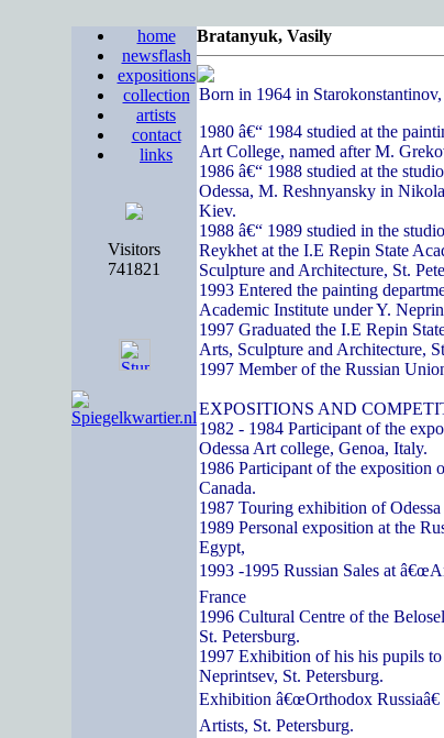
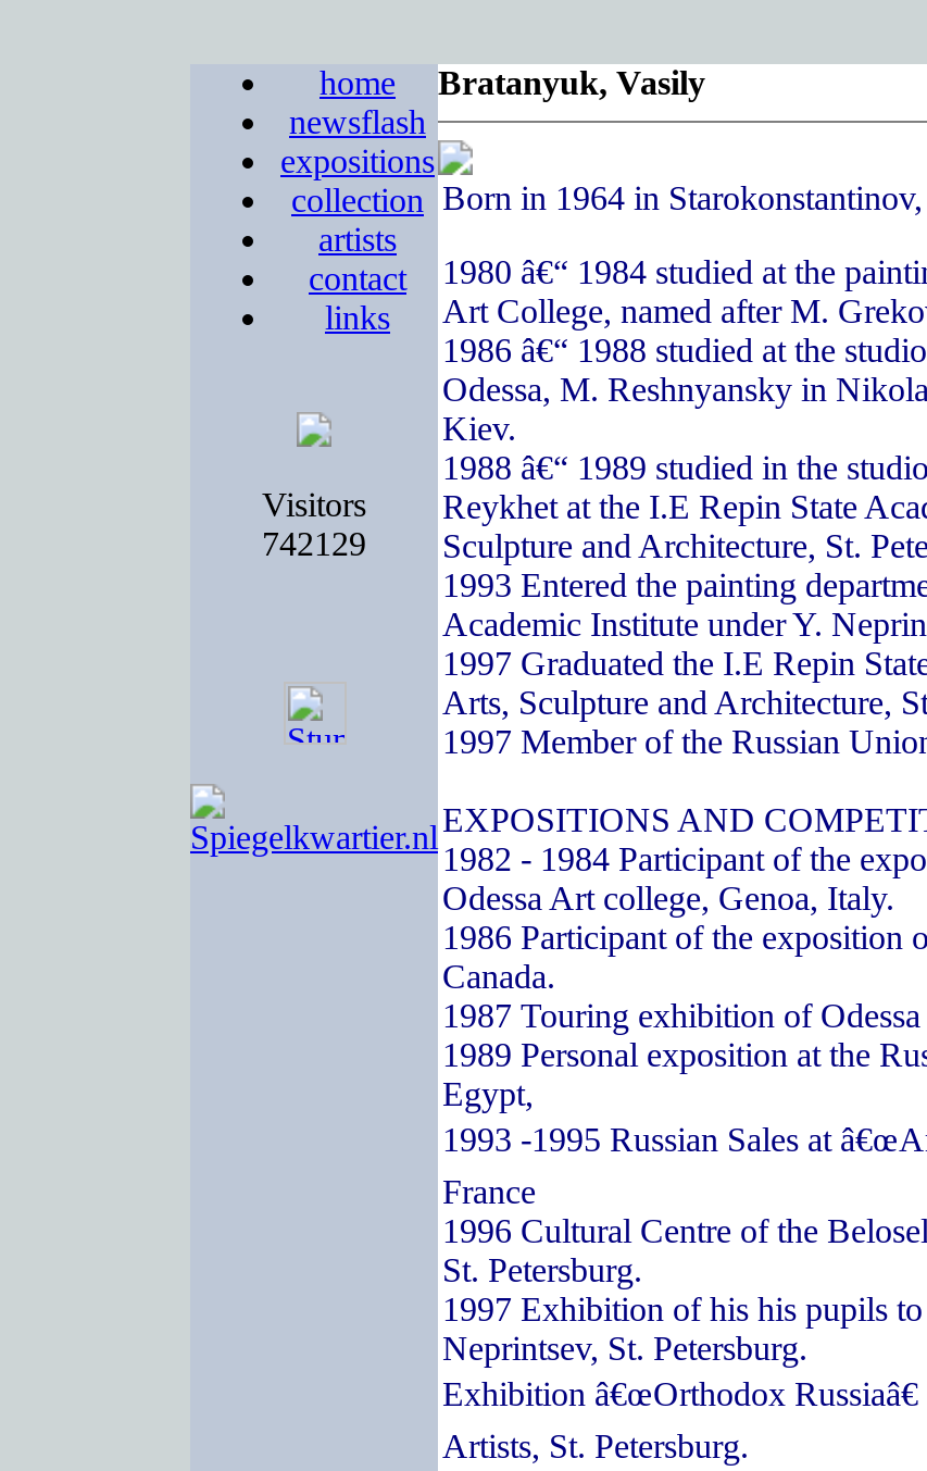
[108,260,160,278] 741821 -> [262,525,366,562] 742129

